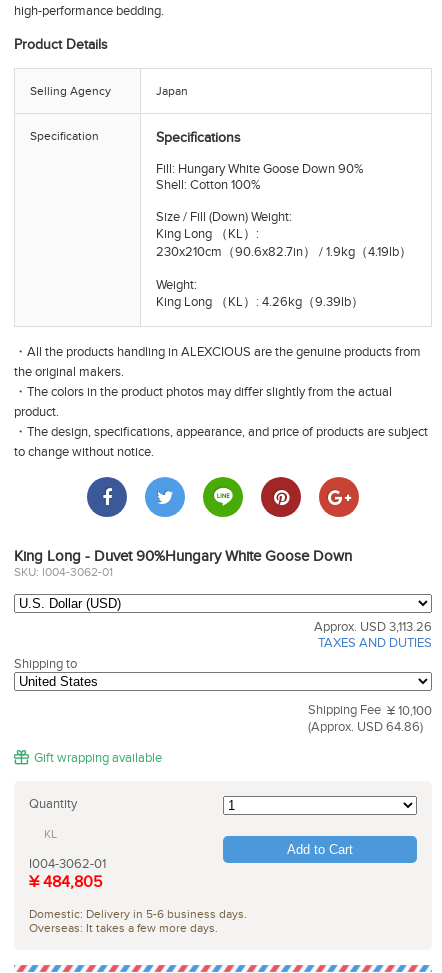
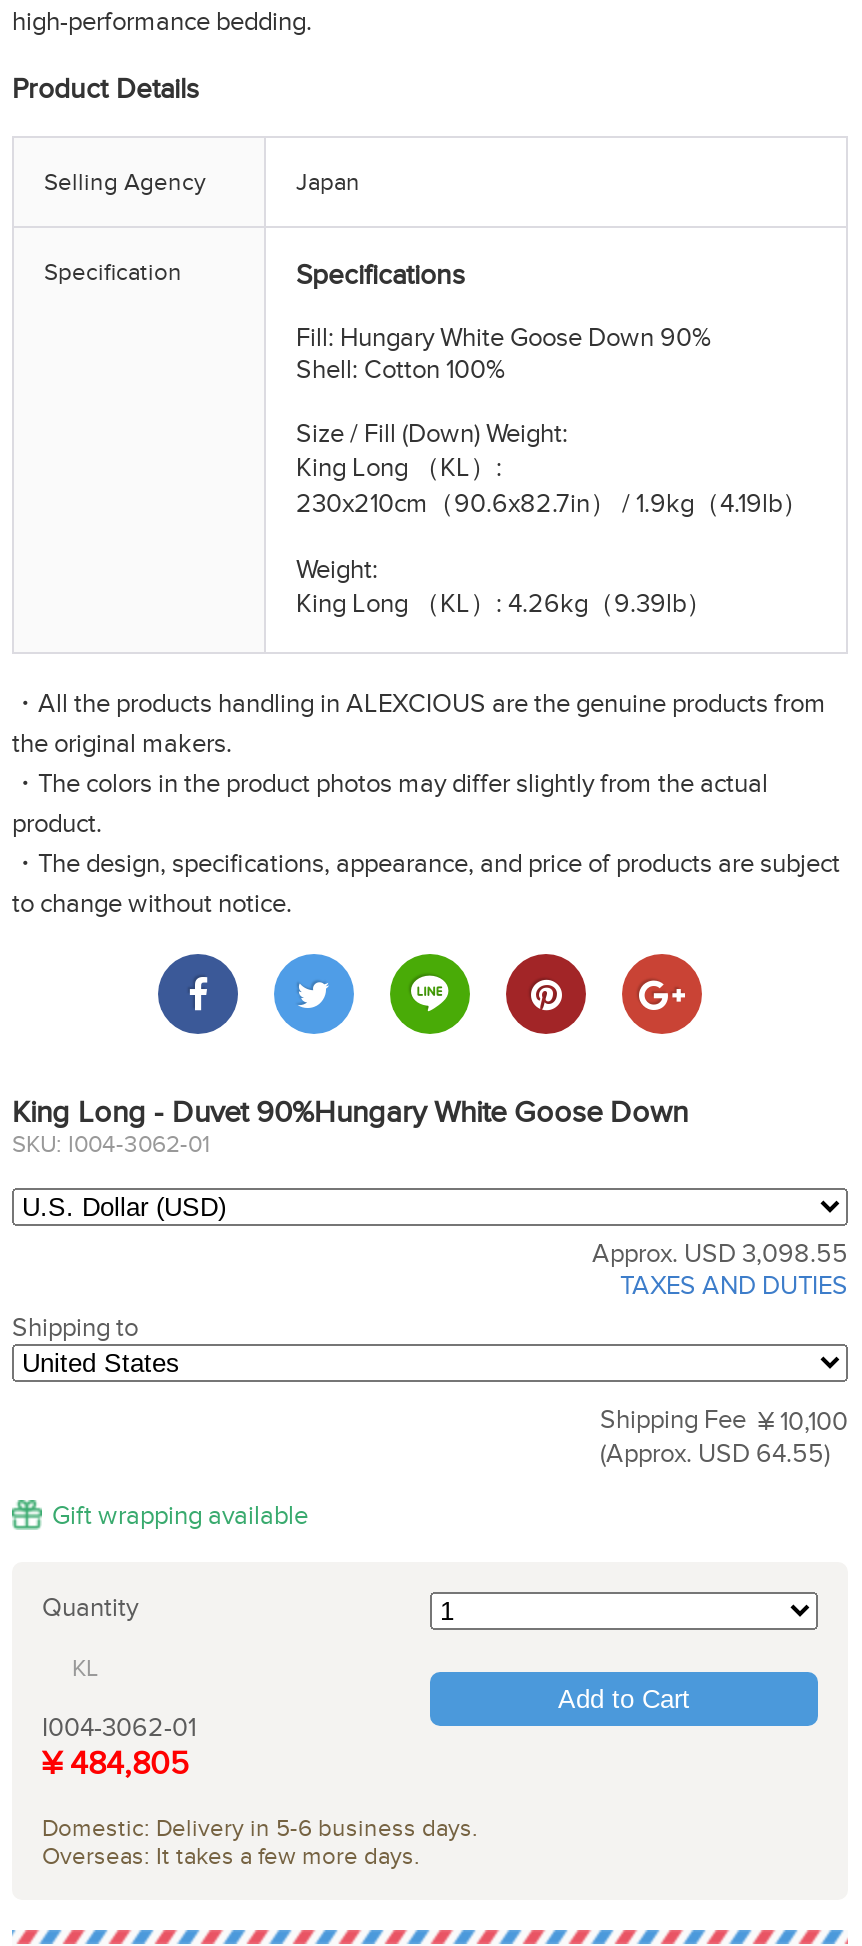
[314,619,432,635] Approx. USD 3,113.26 -> [592,1238,848,1270] Approx. USD 3,098.55
[308,719,423,735] (Approx. USD 64.86) -> [600,1438,830,1470] (Approx. USD 64.55)

